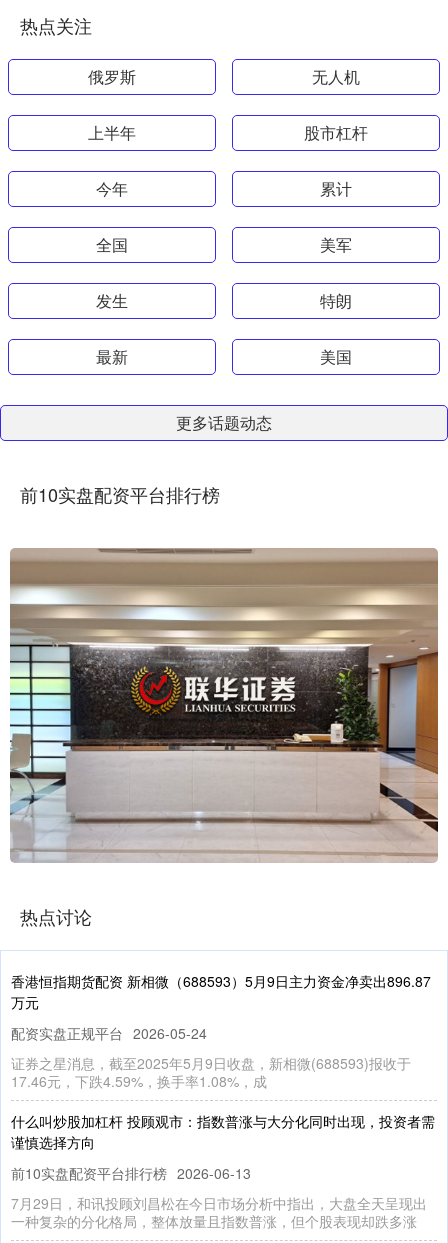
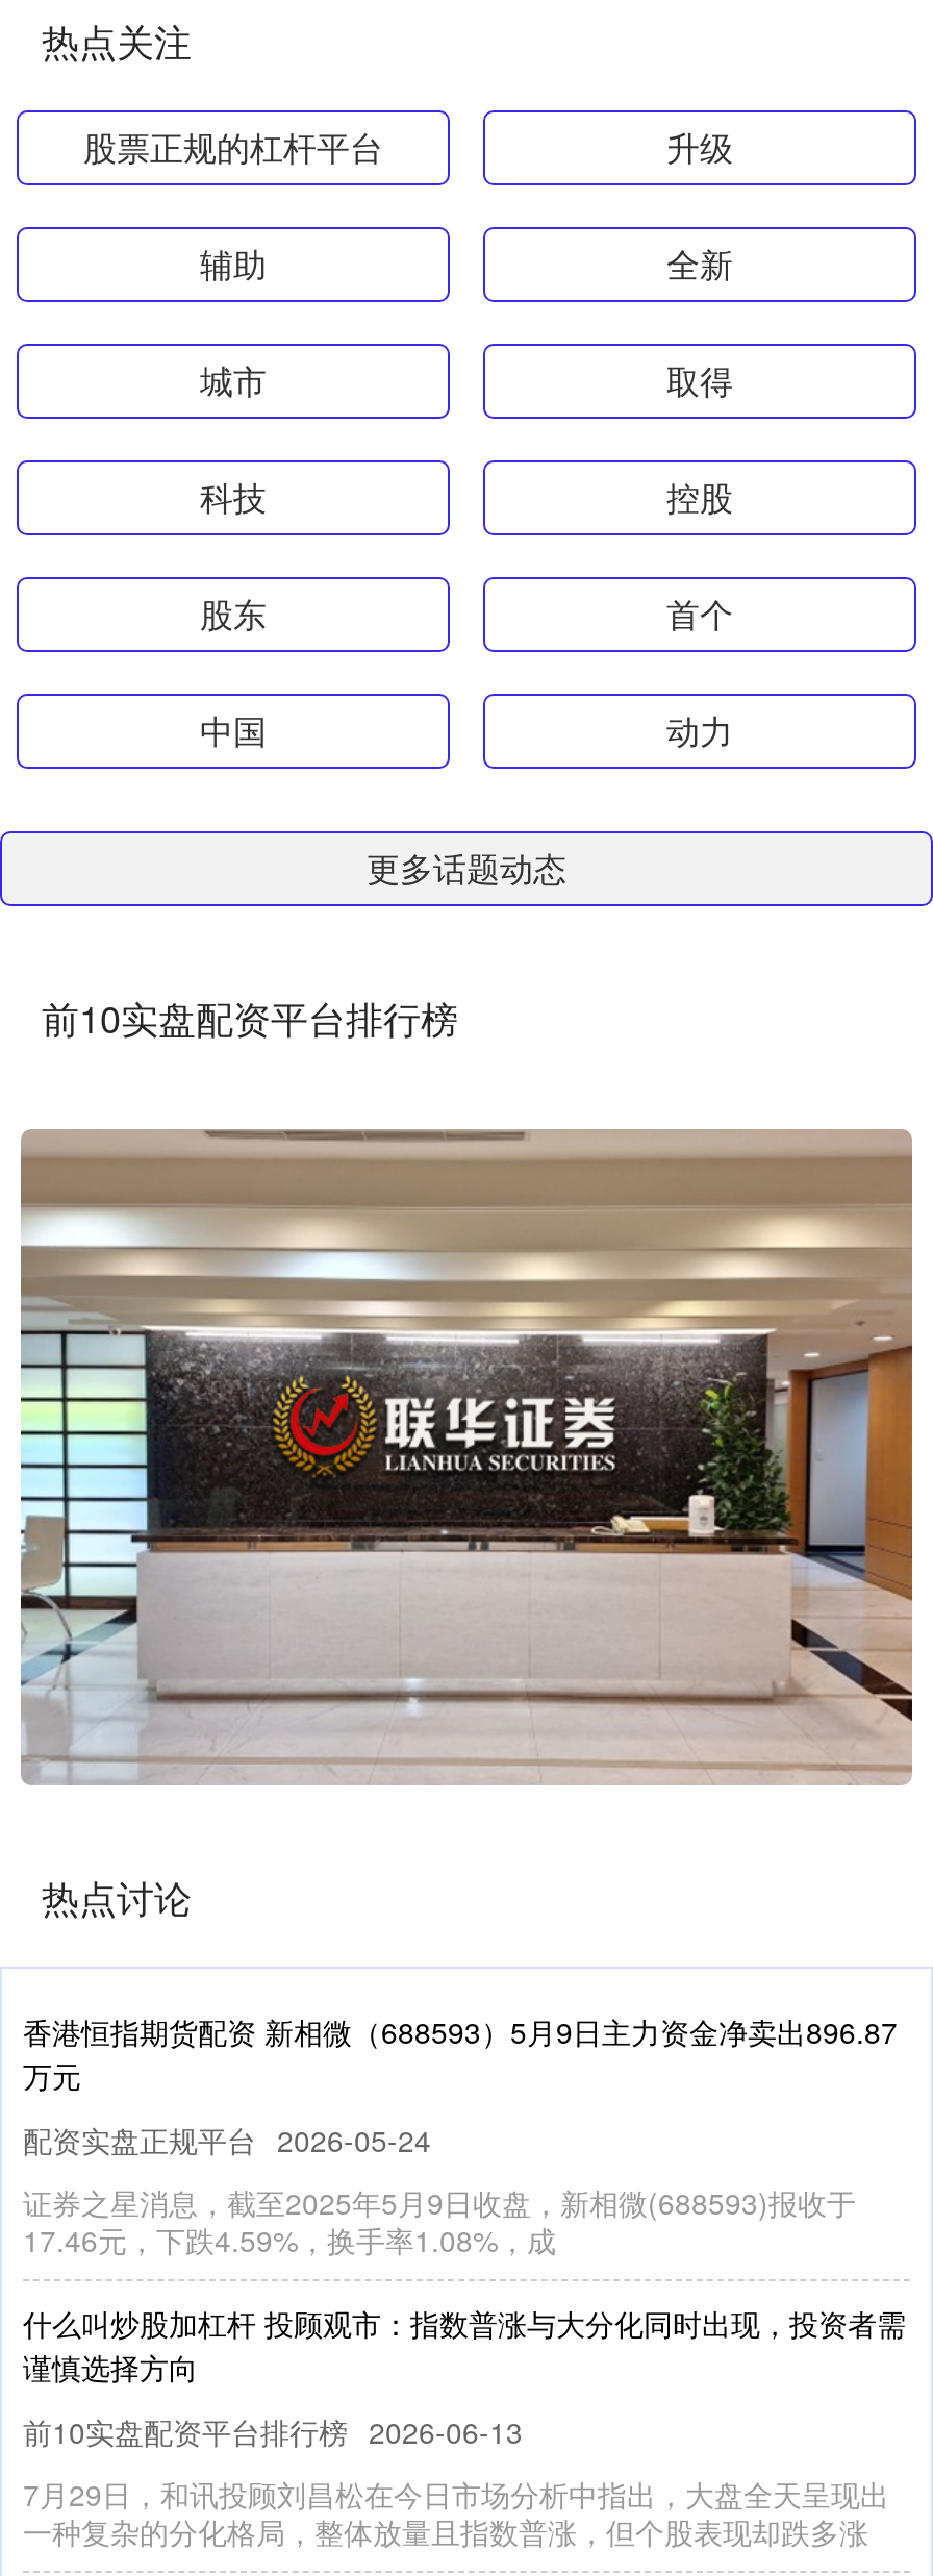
[88,65,360,88] 俄罗斯 | 无人机 -> [83,122,733,170] 股票正规的杠杆平台 | 升级
[88,121,368,144] 上半年 | 股市杠杆 -> [200,239,733,287] 辅助 | 全新
[96,177,352,200] 今年 | 累计 -> [200,356,733,404] 城市 | 取得
[96,233,352,256] 全国 | 美军 -> [200,472,733,520] 科技 | 控股
[96,289,352,312] 发生 | 特朗 -> [200,589,733,637] 股东 | 首个
[96,345,352,368] 最新 | 美国 -> [200,706,733,754] 中国 | 动力

